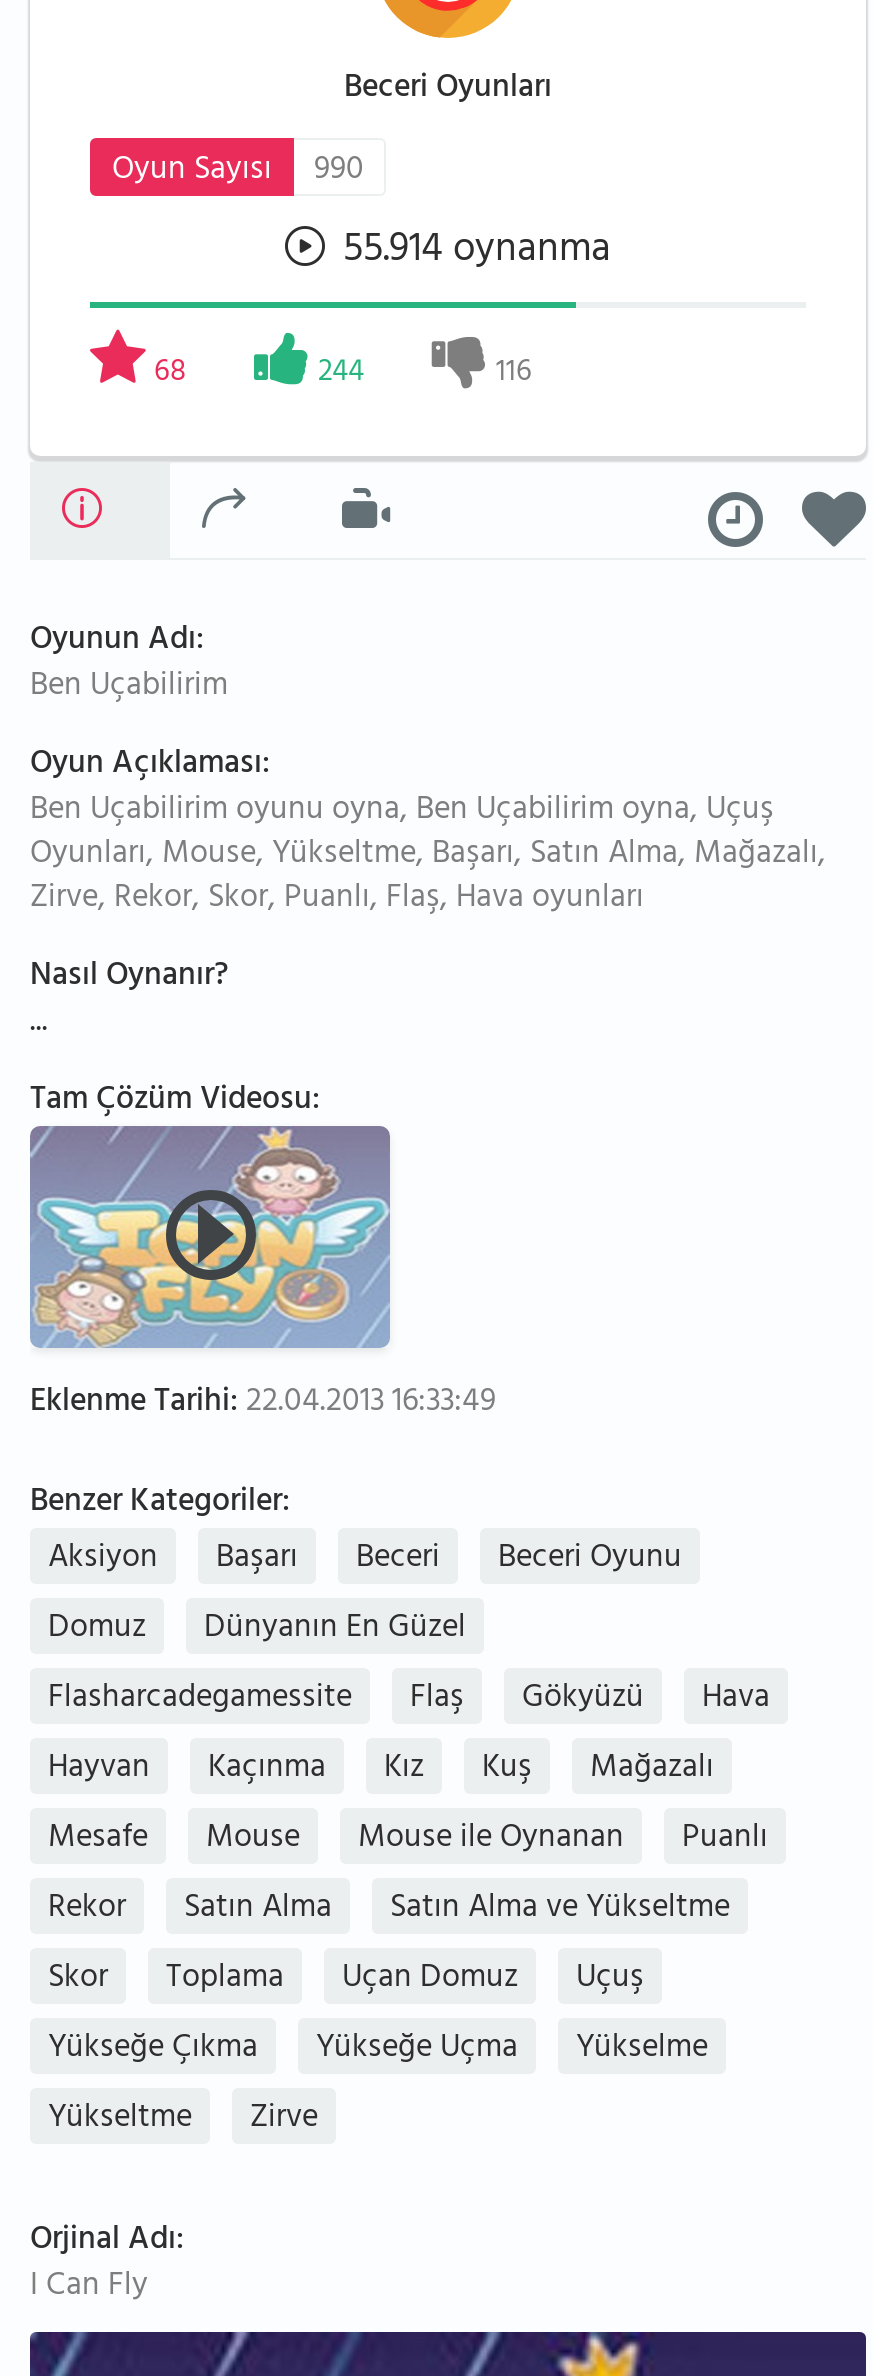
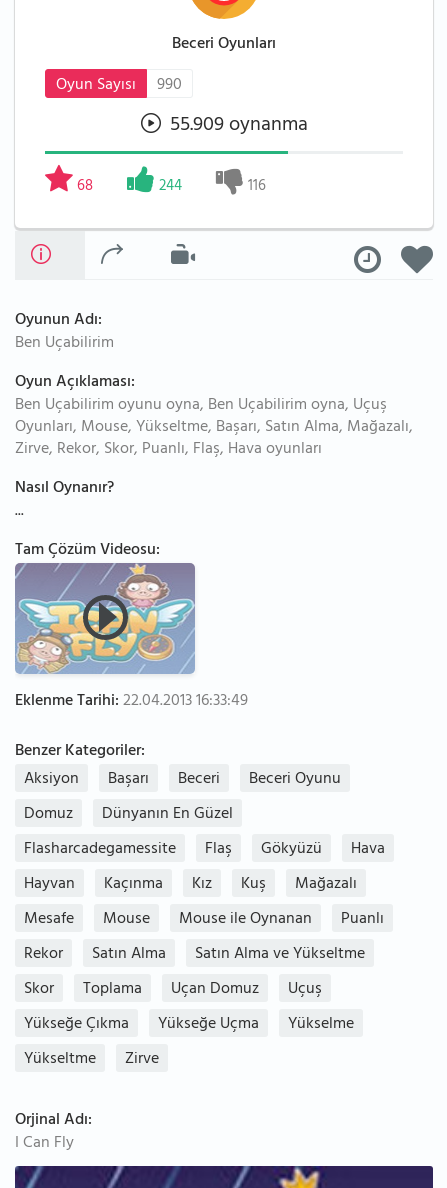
[333,216,611,290] 55.914 oynanma -> [164,108,307,145] 55.909 oynanma

